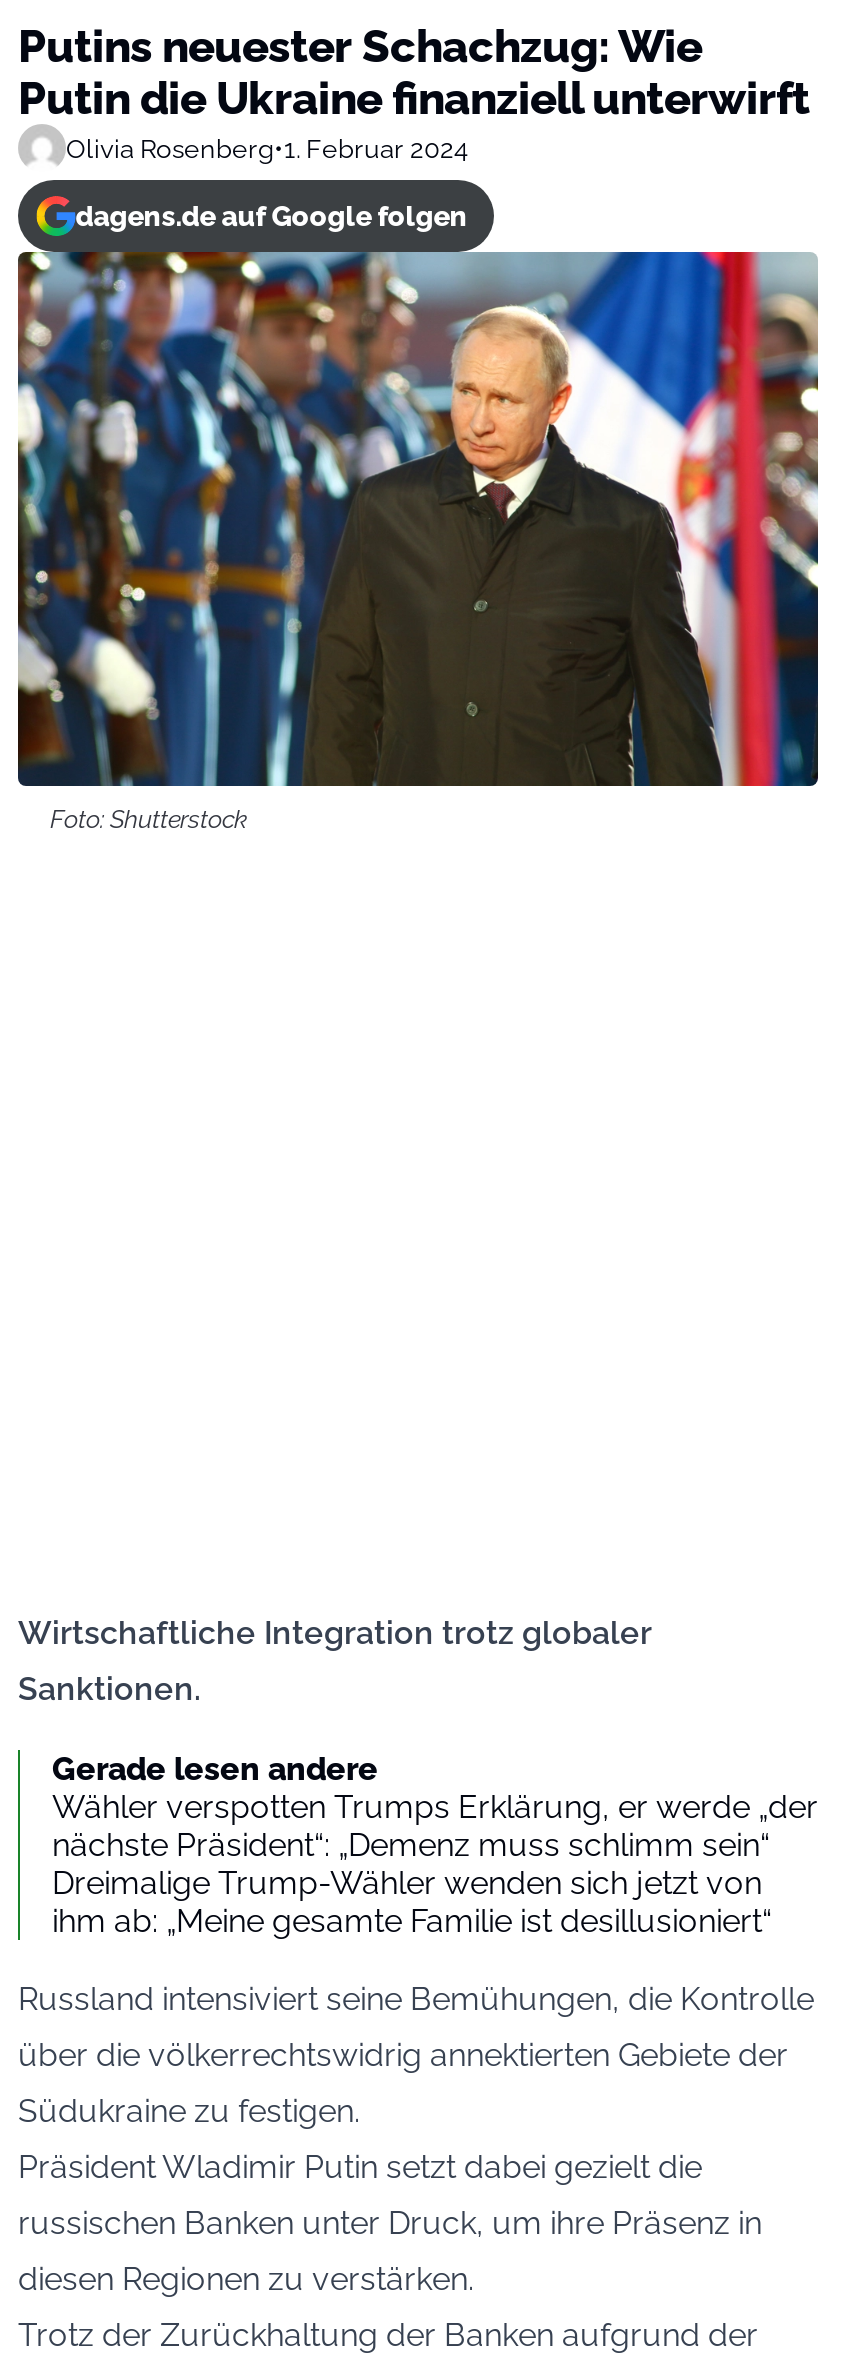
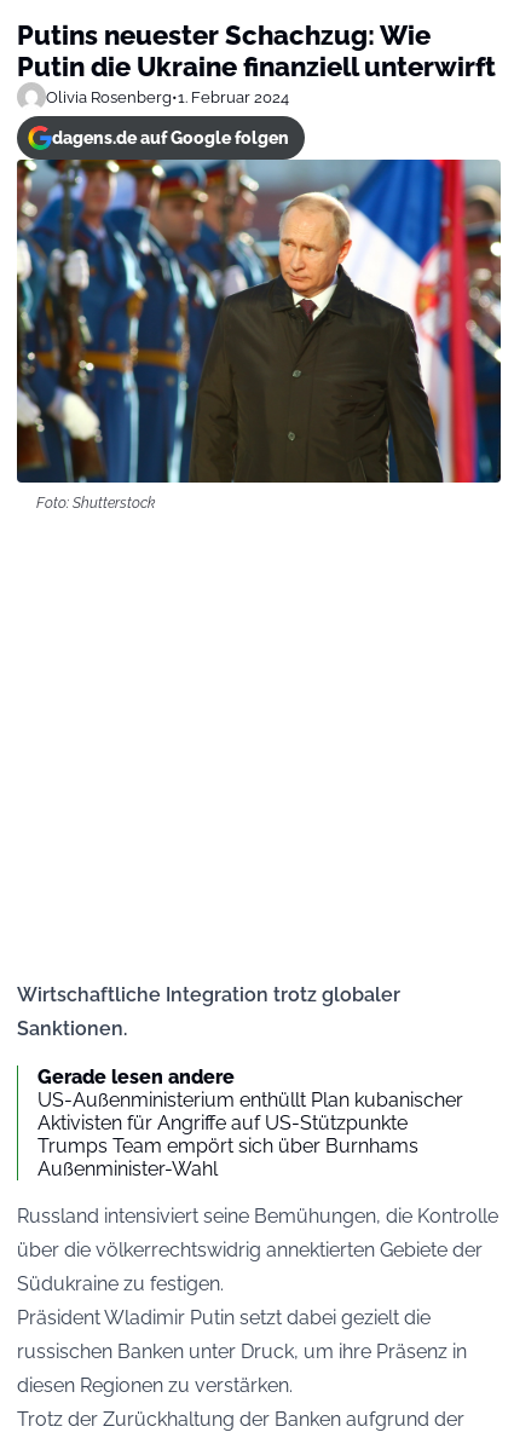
[52,1788,818,1940] Wähler verspotten Trumps Erklärung, er werde „der | nächste Präsident“: „Demenz muss schlimm sein“ | Dreimalige Trump-Wähler wenden sich jetzt von | ihm ab: „Meine gesamte Familie ist desillusioniert“ -> [37,1088,463,1180] US-Außenministerium enthüllt Plan kubanischer | Aktivisten für Angriffe auf US-Stützpunkte | Trumps Team empört sich über Burnhams | Außenminister-Wahl

